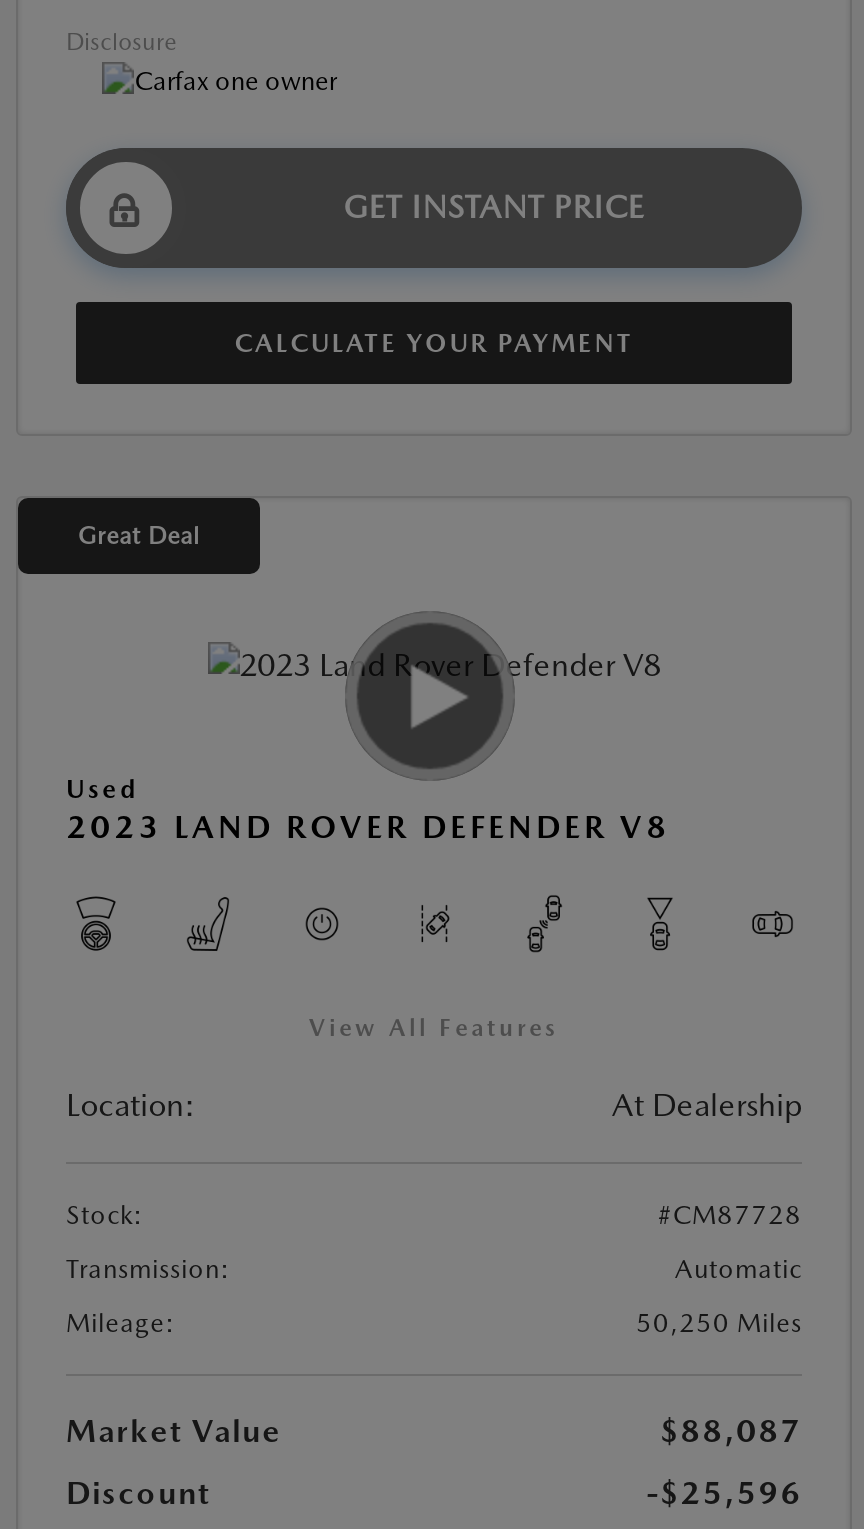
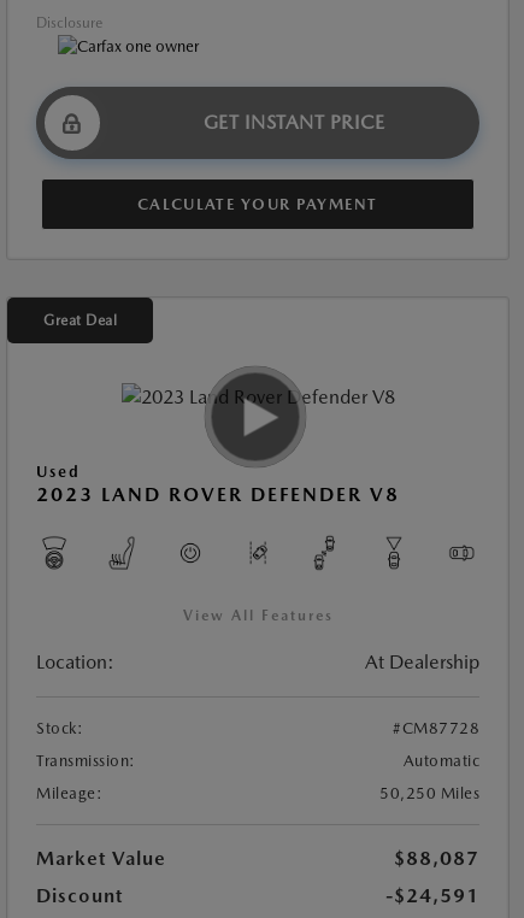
[646,1473,802,1511] -$25,596 -> [385,885,479,907] -$24,591

